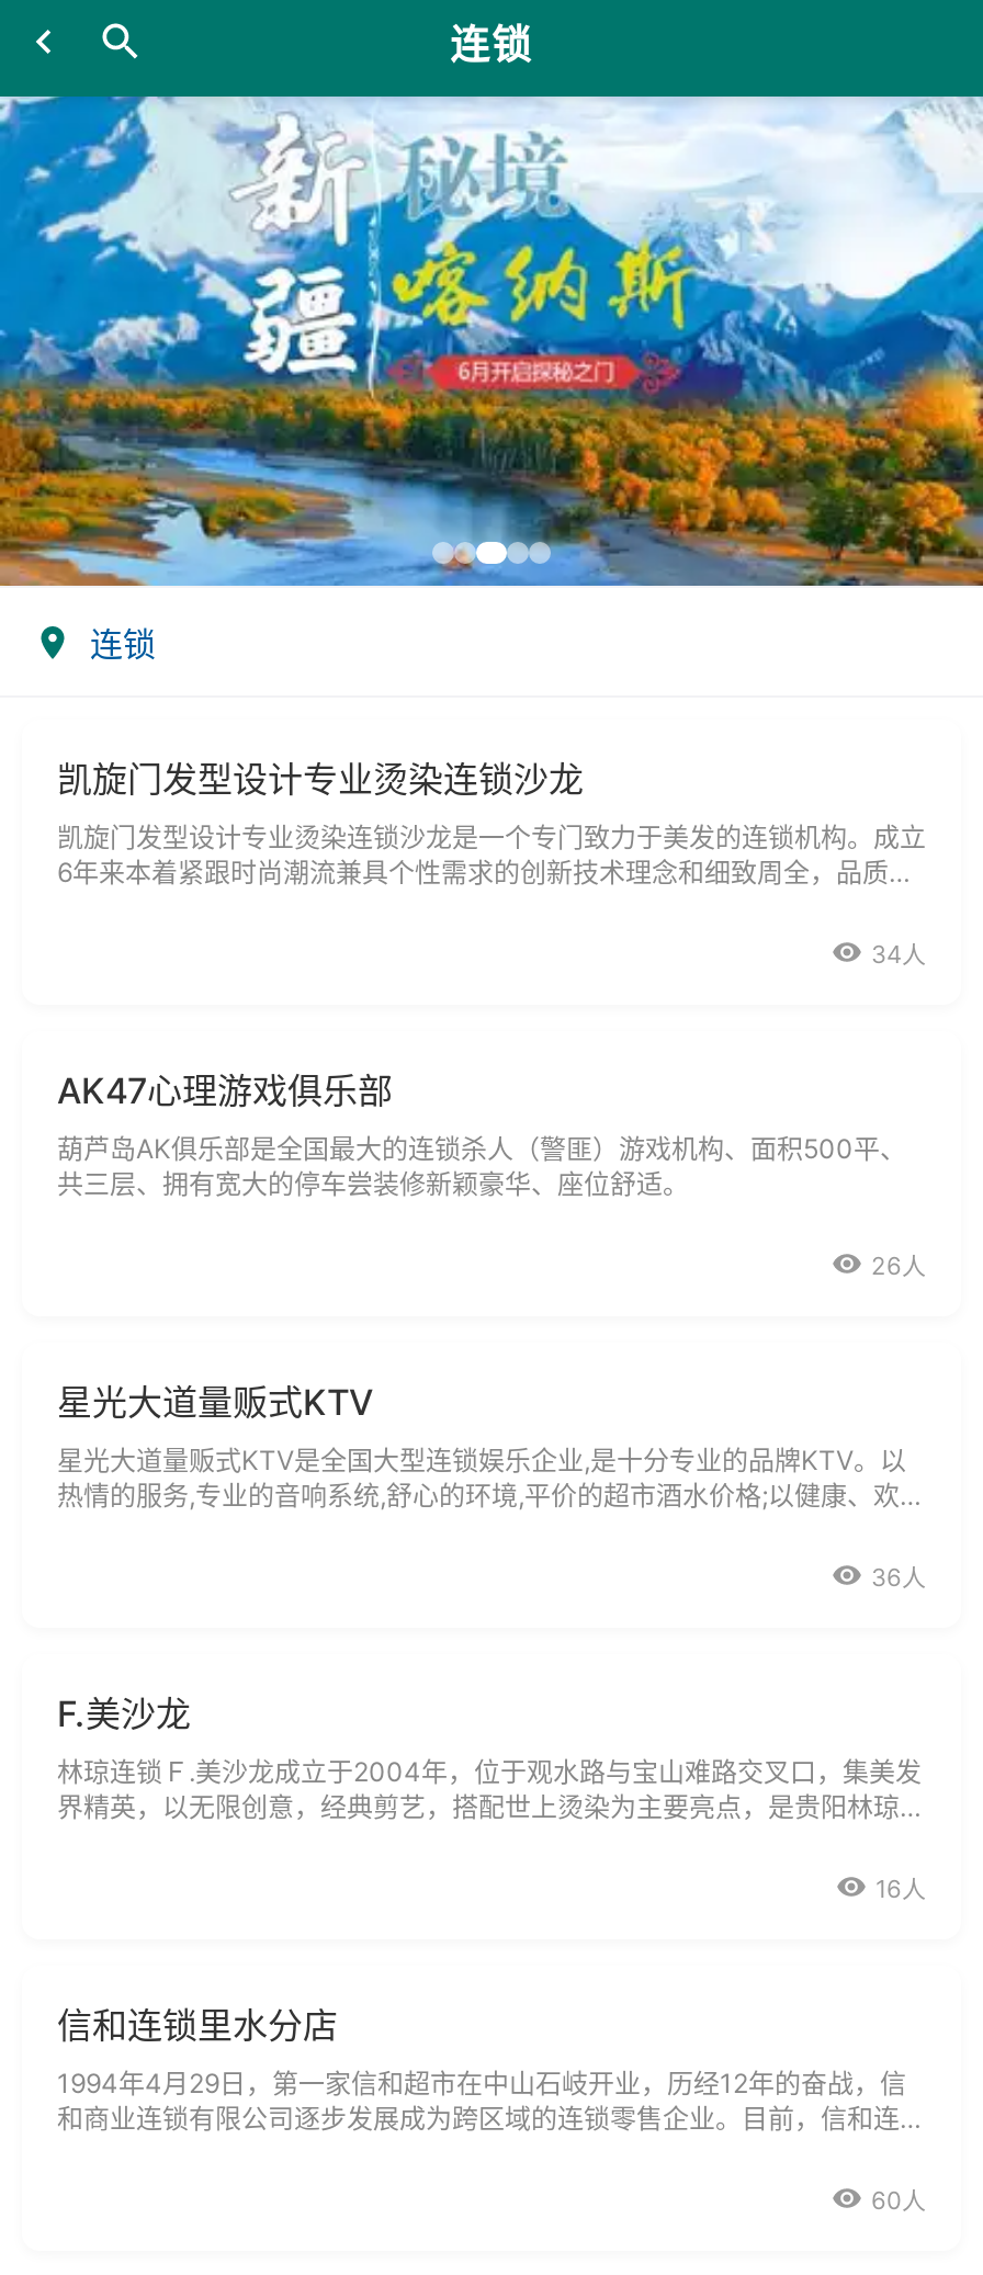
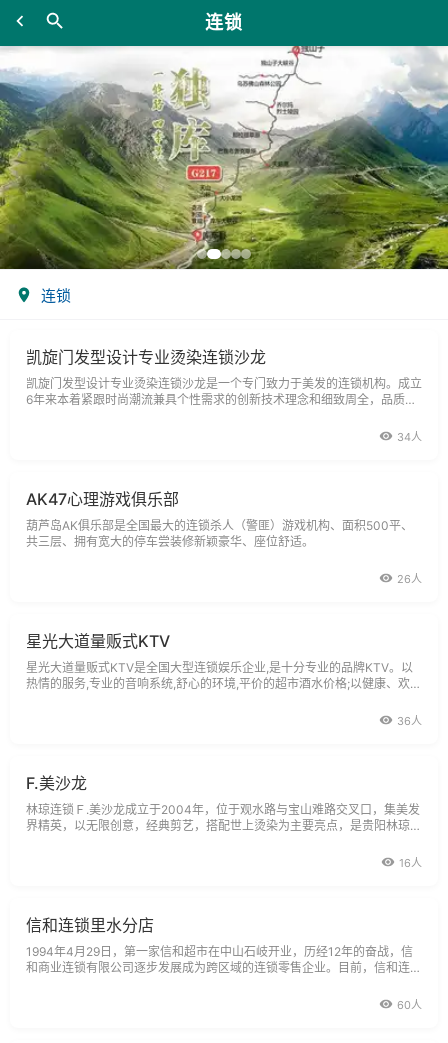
[7,94,976,588] [image] -> [3,45,445,270] [image]

